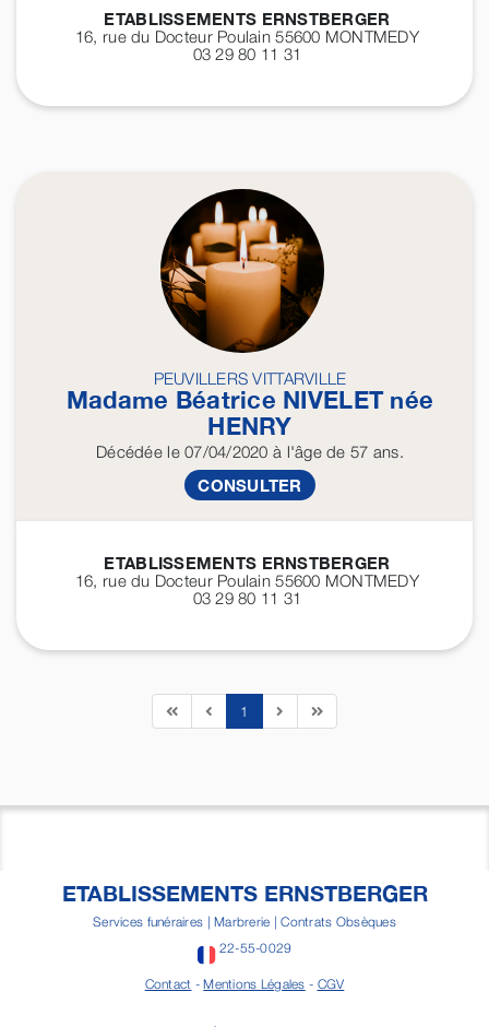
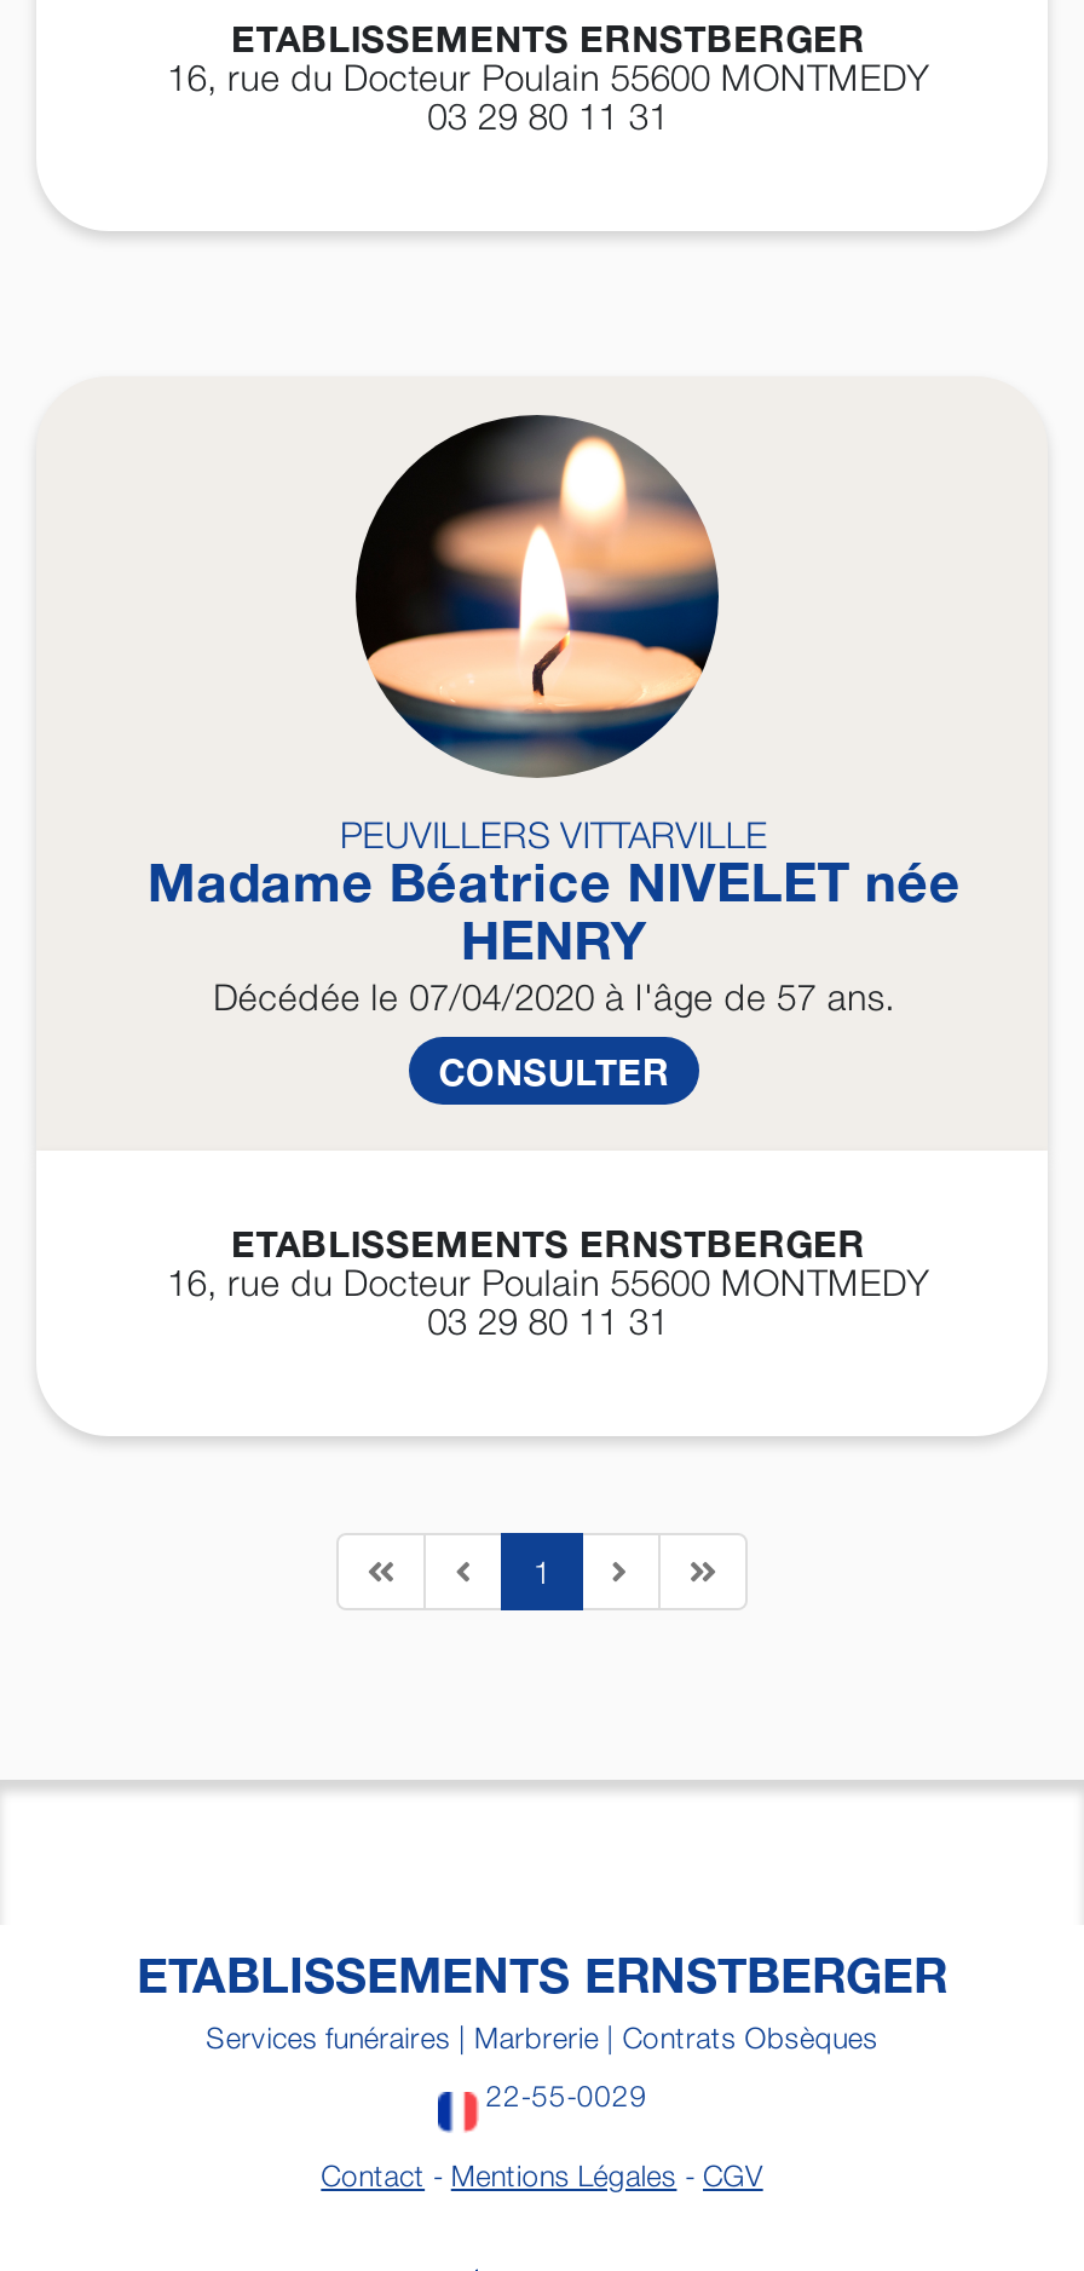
[159,190,324,353] [image] -> [356,415,719,776] [image]

